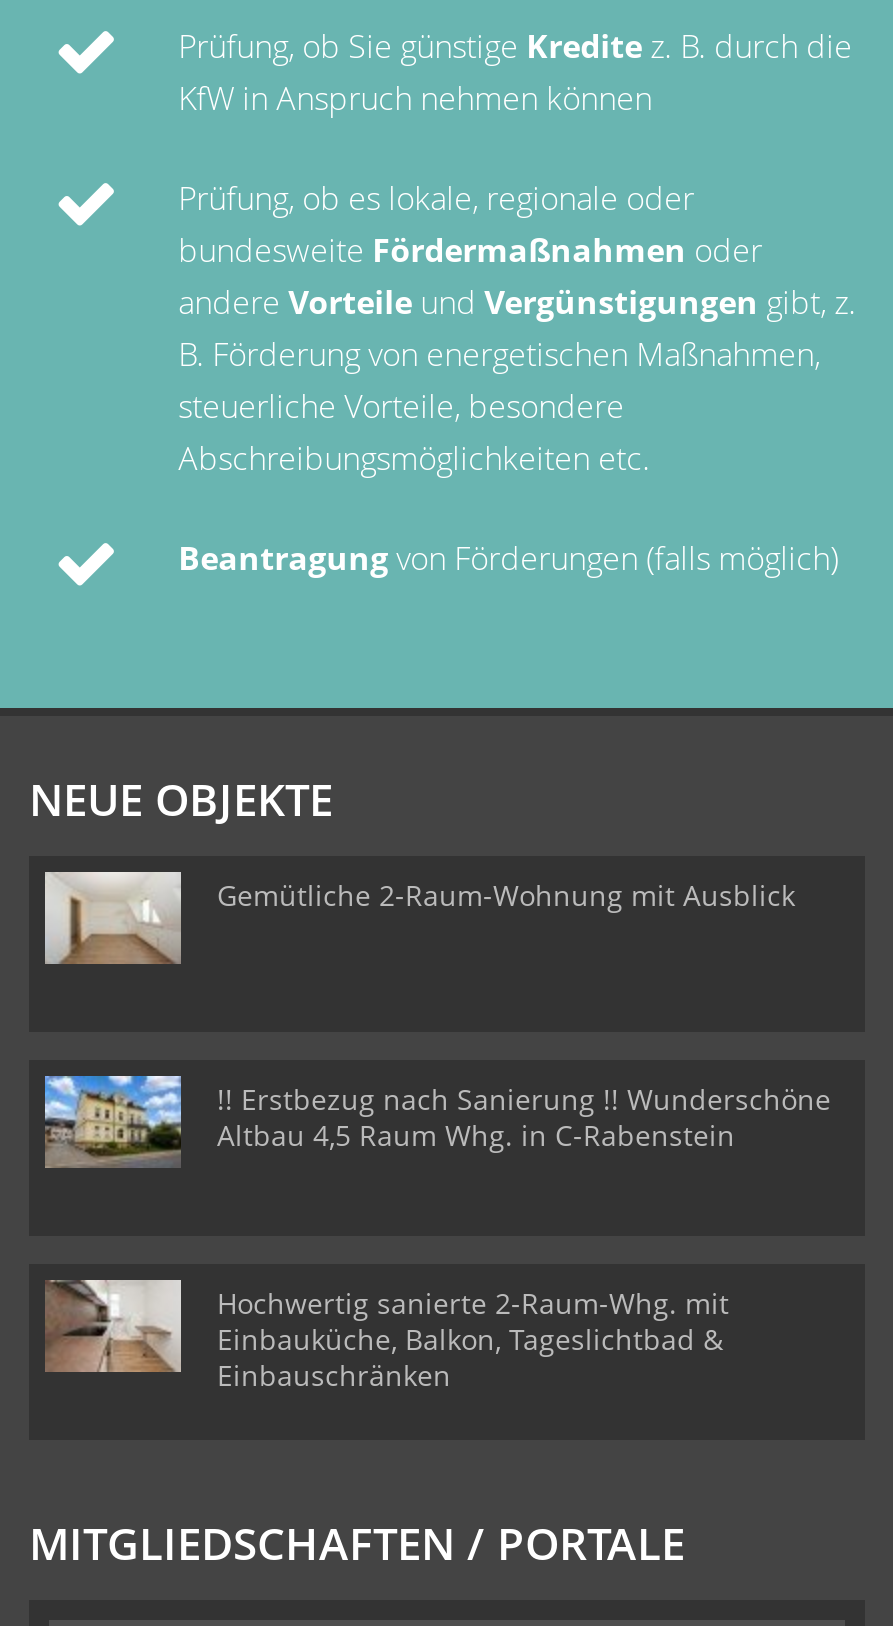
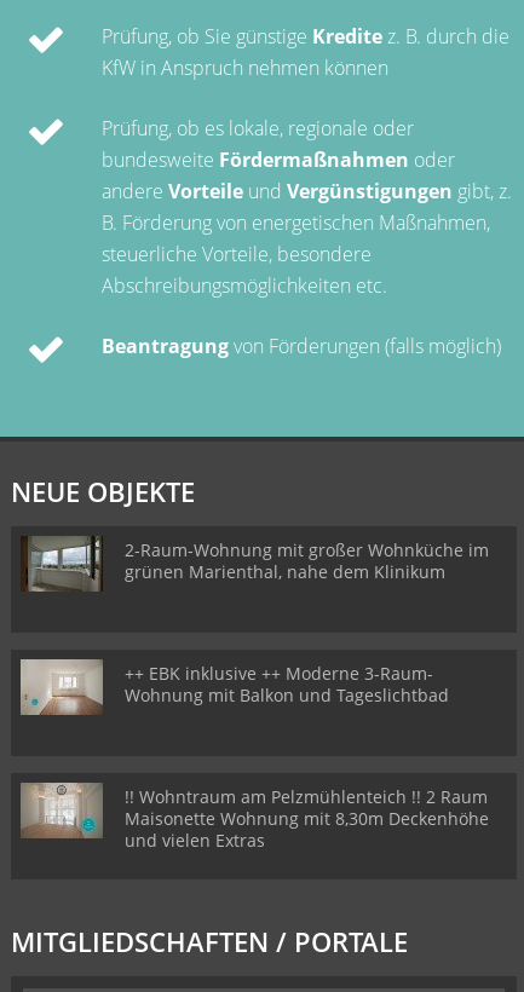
[43,870,795,966] [image] | Gemütliche 2-Raum-Wohnung mit Ausblick -> [21,536,489,592] [image] | 2-Raum-Wohnung mit großer Wohnküche im | grünen Marienthal, nahe dem Klinikum
[43,1074,831,1168] [image] | !! Erstbezug nach Sanierung !! Wunderschöne | Altbau 4,5 Raum Whg. in C-Rabenstein -> [19,658,449,715] [image] | ++ EBK inklusive ++ Moderne 3-Raum- | Wohnung mit Balkon und Tageslichtbad
[45,1280,729,1395] [image] | Hochwertig sanierte 2-Raum-Whg. mit | Einbauküche, Balkon, Tageslichtbad & | Einbauschränken -> [21,783,489,852] [image] | !! Wohntraum am Pelzmühlenteich !! 2 Raum | Maisonette Wohnung mit 8,30m Deckenhöhe | und vielen Extras

